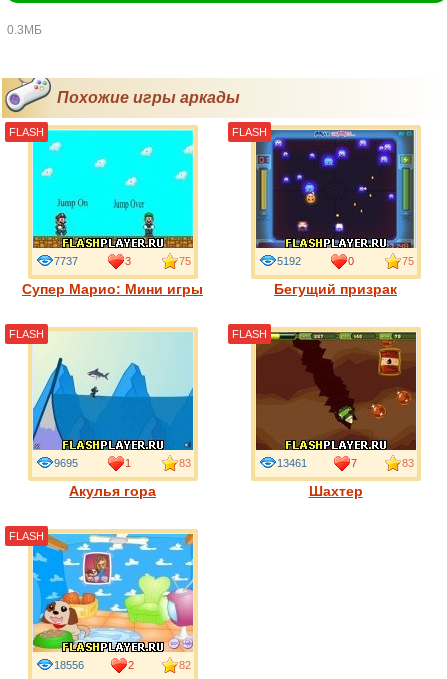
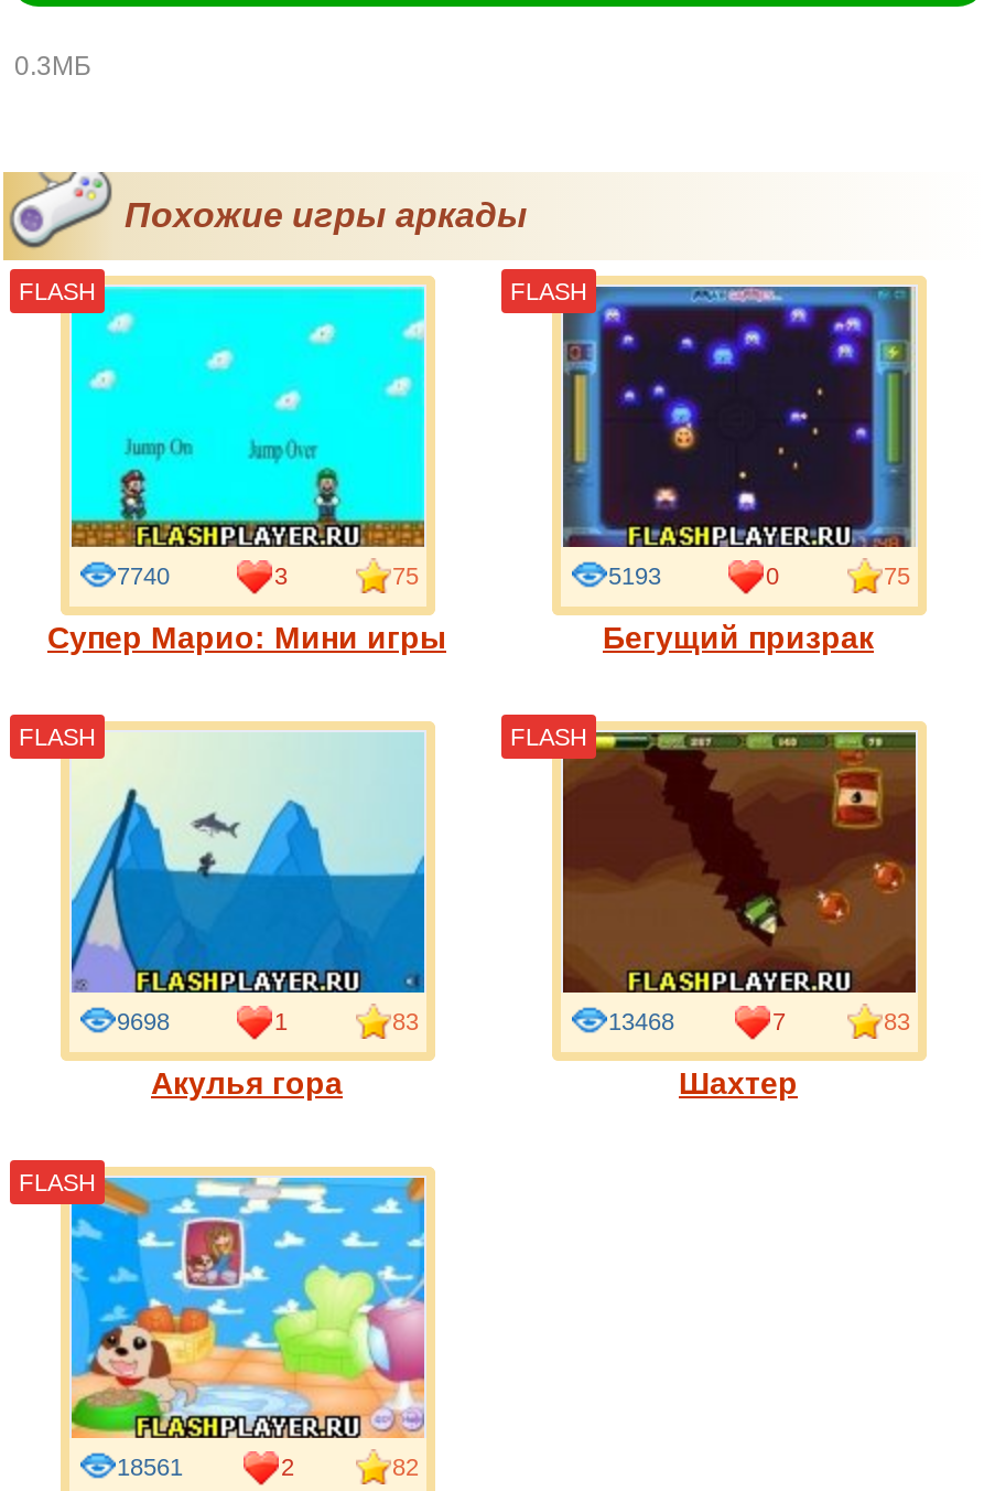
[53,255,77,267] 7737 -> [117,562,170,589] 7740
[276,255,300,267] 5192 -> [608,562,661,589] 5193
[53,457,77,469] 9695 -> [117,1008,170,1034] 9698
[276,457,306,469] 13461 -> [608,1008,674,1034] 13468
[53,659,83,671] 18556 -> [117,1454,183,1480] 18561

